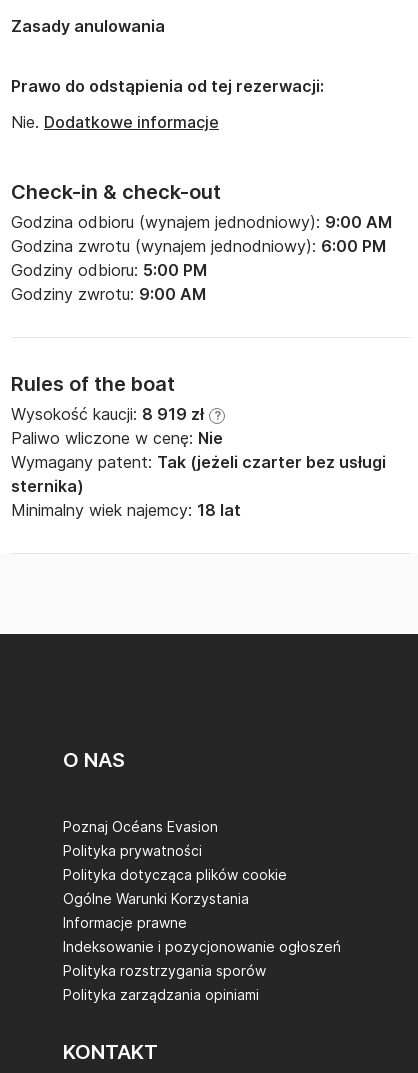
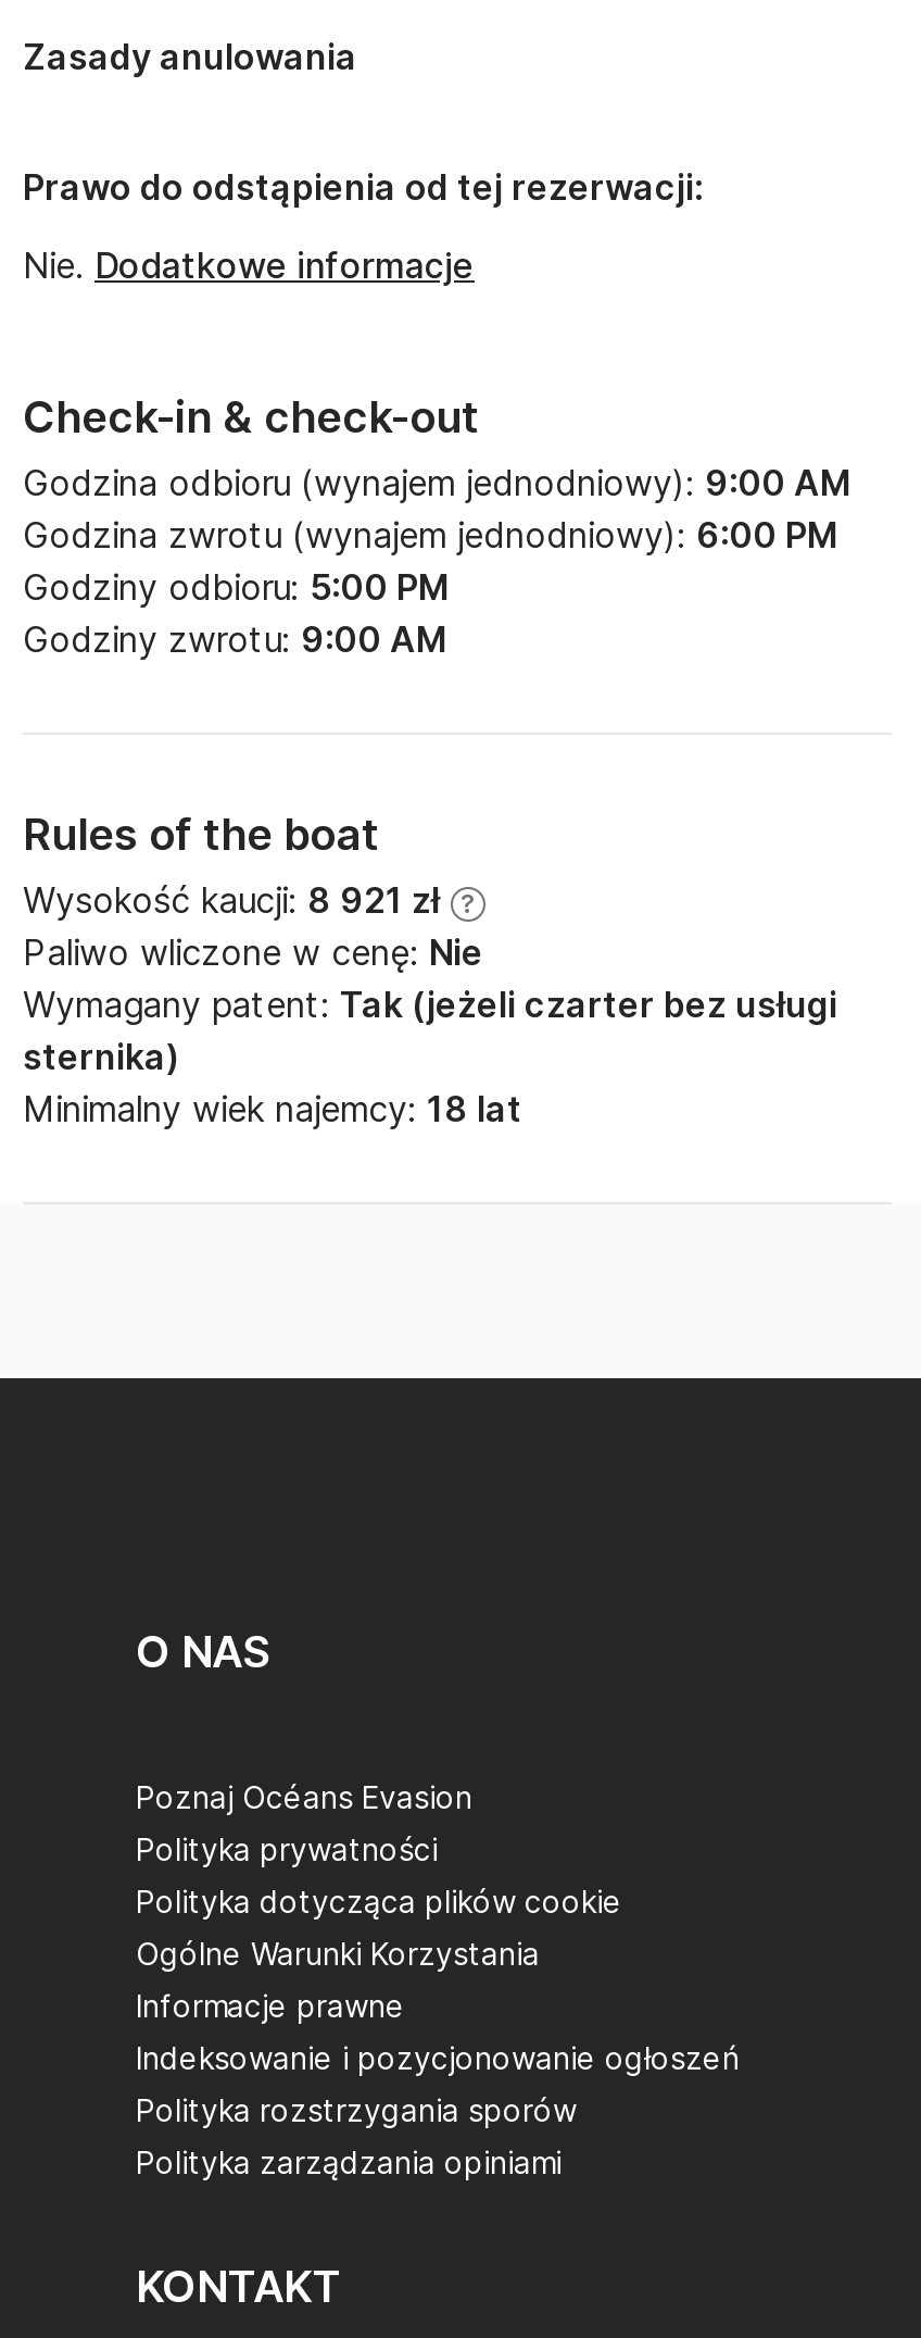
[11,404,204,424] Wysokość kaucji: 8 919 zł -> [23,879,440,923] Wysokość kaucji: 8 921 zł

